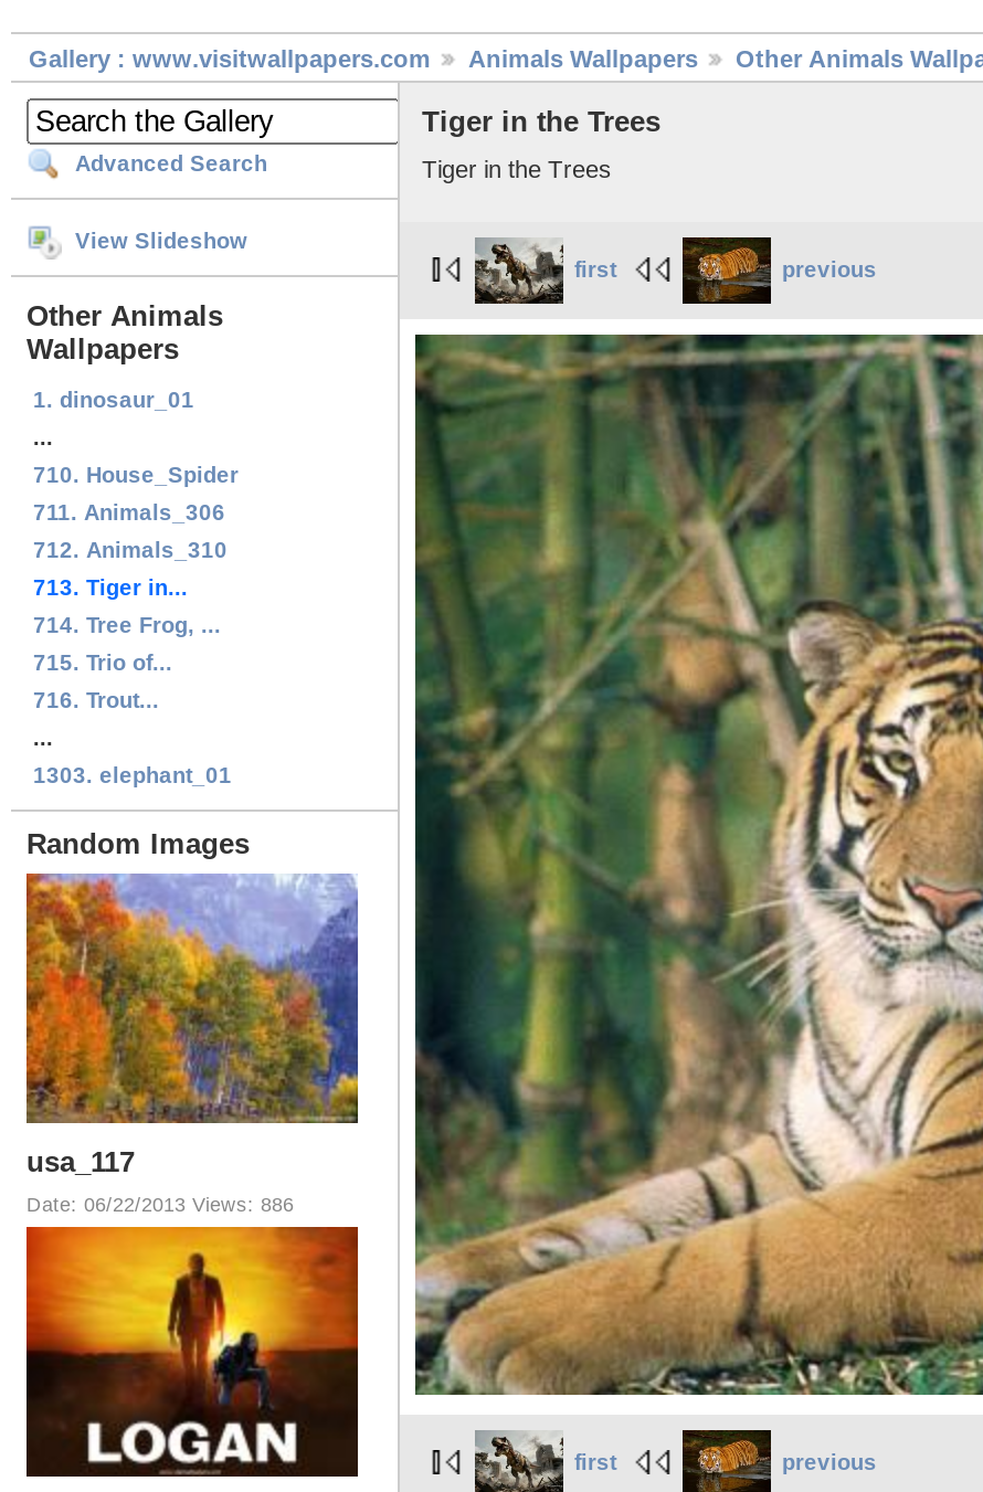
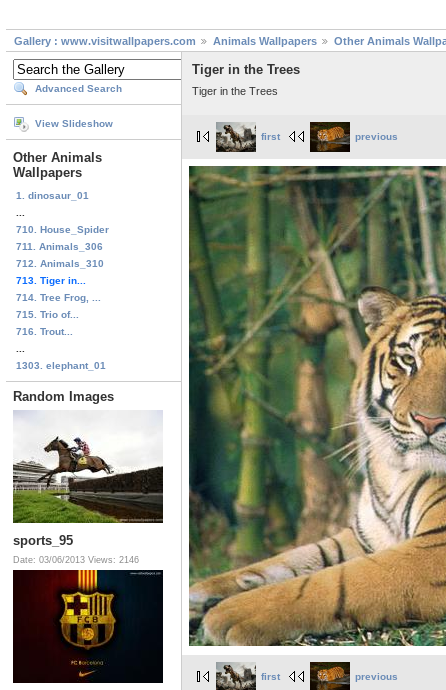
[24,871,360,1177] [image] | usa_117 -> [12,410,164,548] [image] | sports_95
[27,1194,294,1216] Date: 06/22/2013 Views: 886 -> [13,555,139,565] Date: 03/06/2013 Views: 2146
[24,1225,360,1477] [image] -> [12,569,164,683] [image]

